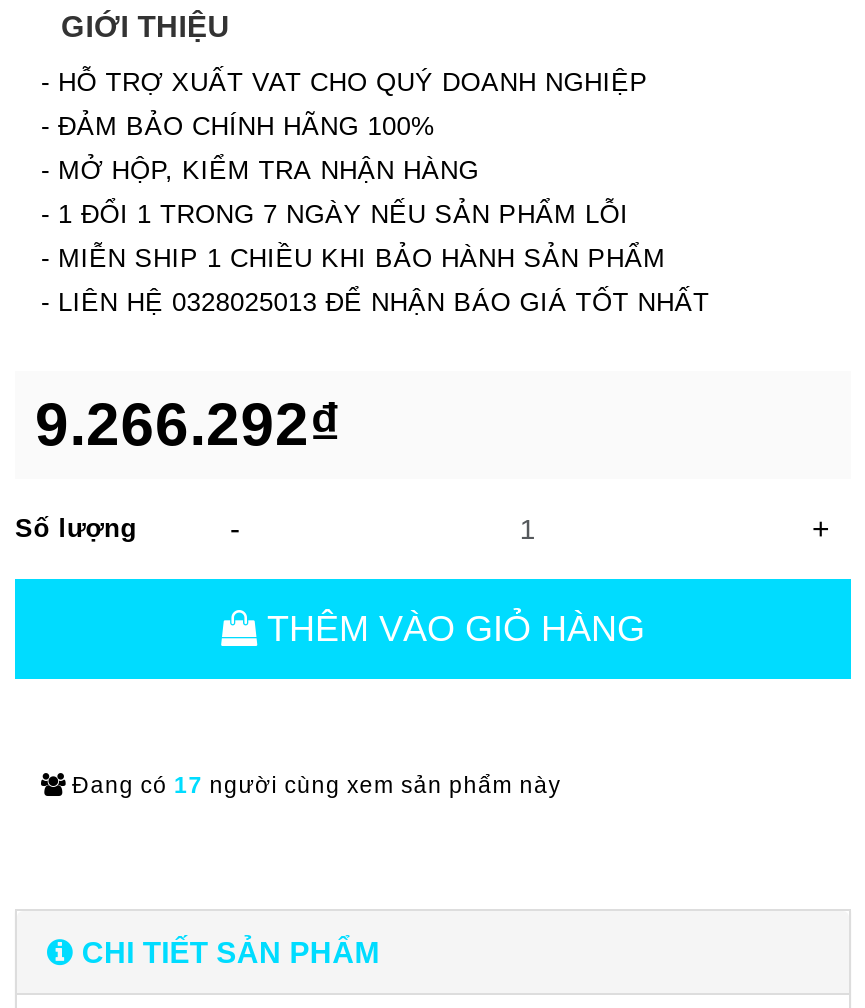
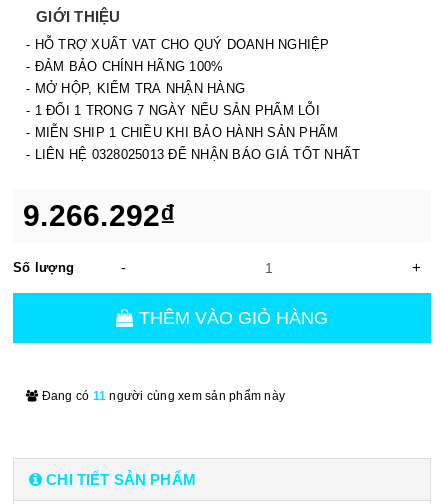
[65,771,561,797] Đang có 17 người cùng xem sản phẩm này -> [38,389,285,402] Đang có 11 người cùng xem sản phẩm này

